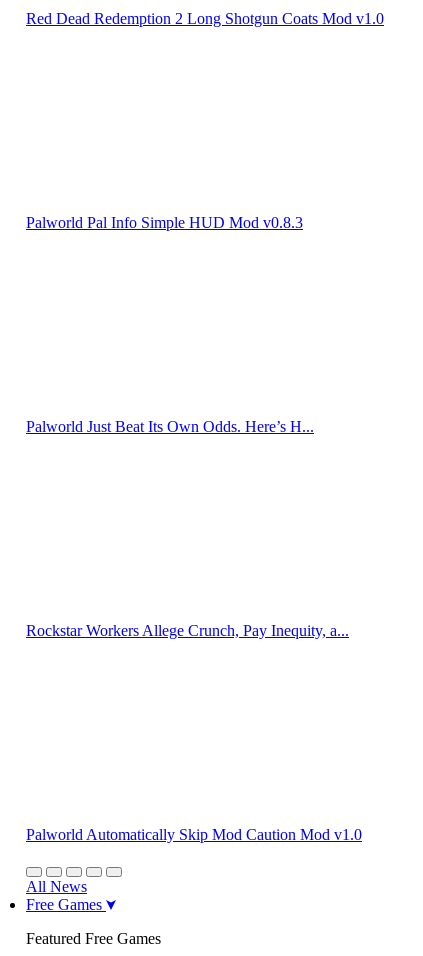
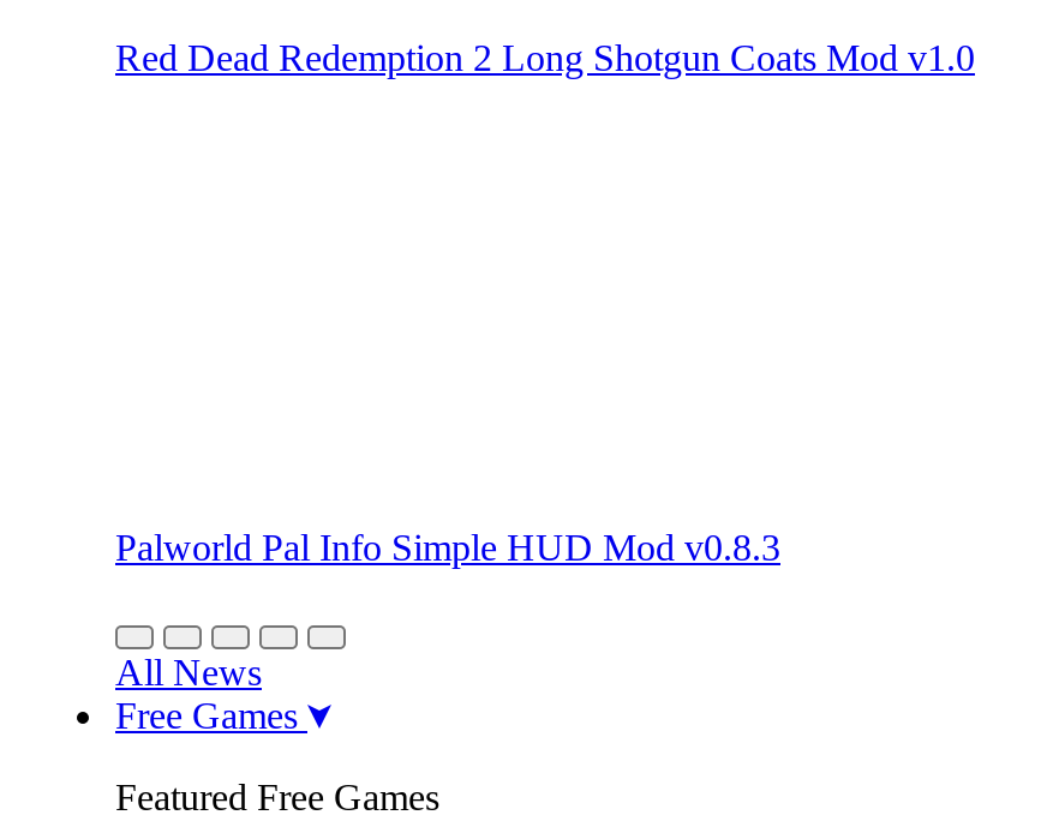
[26,418,314,435] Palworld Just Beat Its Own Odds. Here’s H... -> none
[26,622,349,639] Rockstar Workers Allege Crunch, Pay Inequity, a... -> none
[26,826,362,843] Palworld Automatically Skip Mod Caution Mod v1.0 -> none

